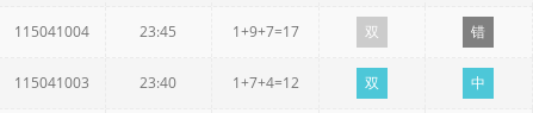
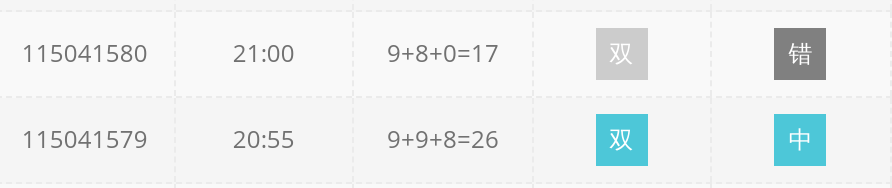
[14,21,89,42] 115041004 -> [22,36,148,70] 115041580
[140,21,177,42] 23:45 -> [233,36,295,70] 21:00
[232,21,299,42] 1+9+7=17 -> [387,36,499,70] 9+8+0=17
[14,72,89,93] 115041003 -> [22,122,148,156] 115041579
[140,72,177,93] 23:40 -> [233,122,295,156] 20:55
[232,72,299,93] 1+7+4=12 -> [387,122,499,156] 9+9+8=26

